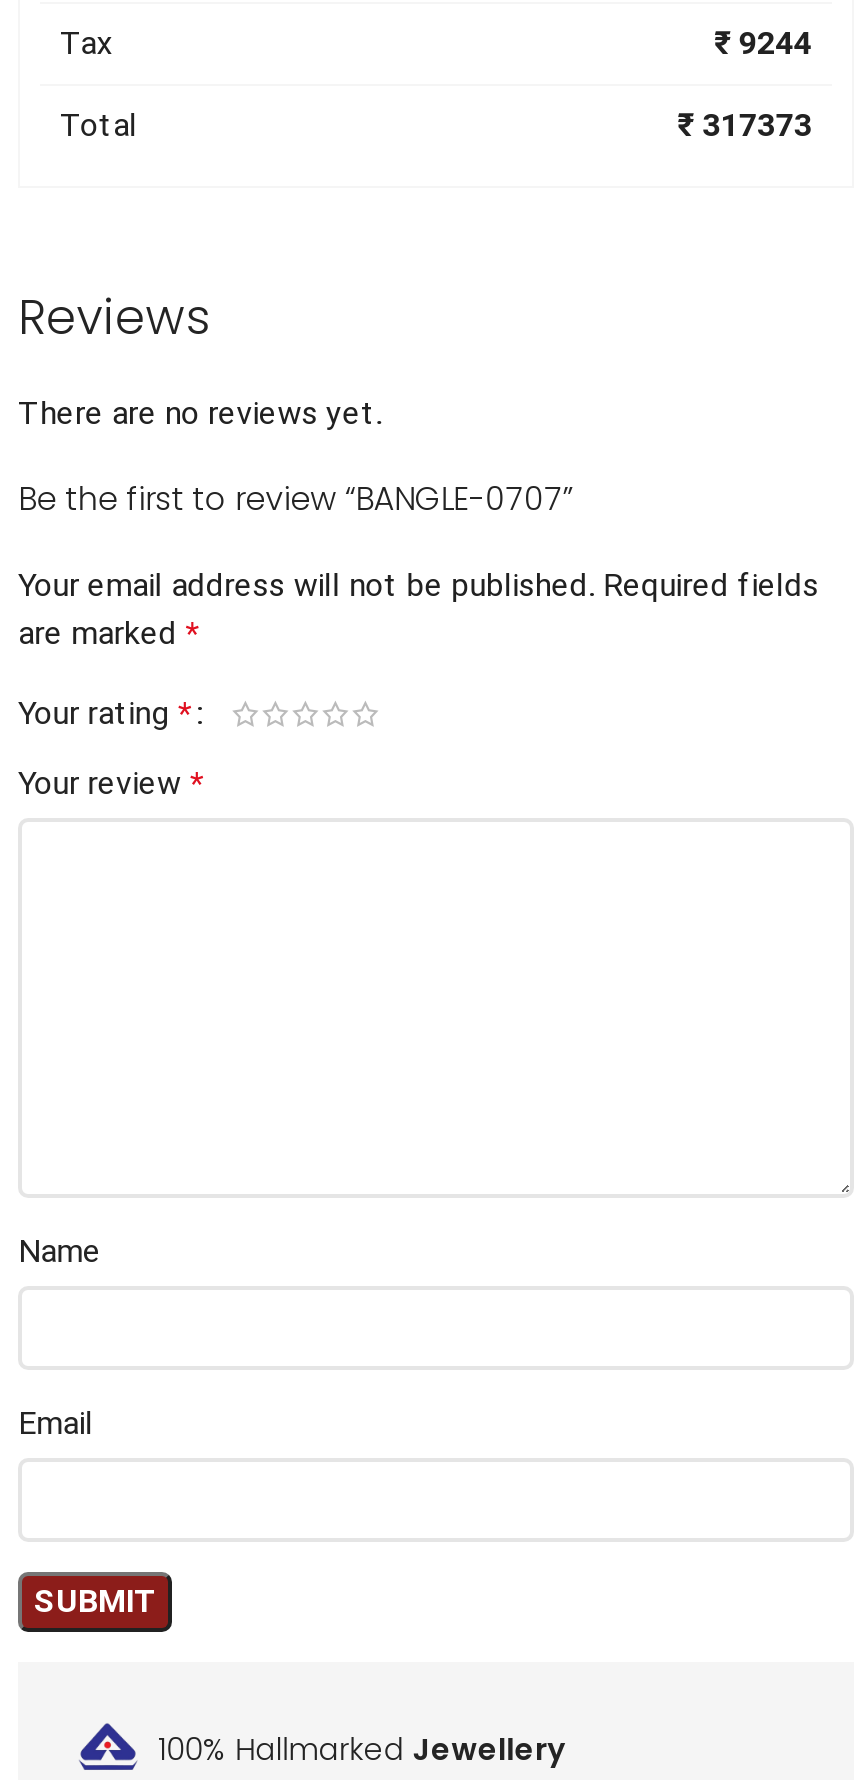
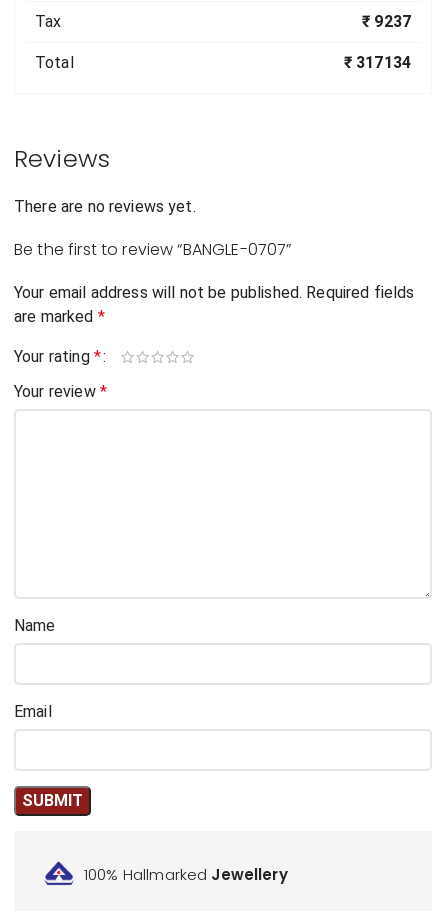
[714,24,812,62] ₹ 9244 -> [362,12,411,31] ₹ 9237
[678,106,812,144] ₹ 317373 -> [344,53,411,72] ₹ 317134

